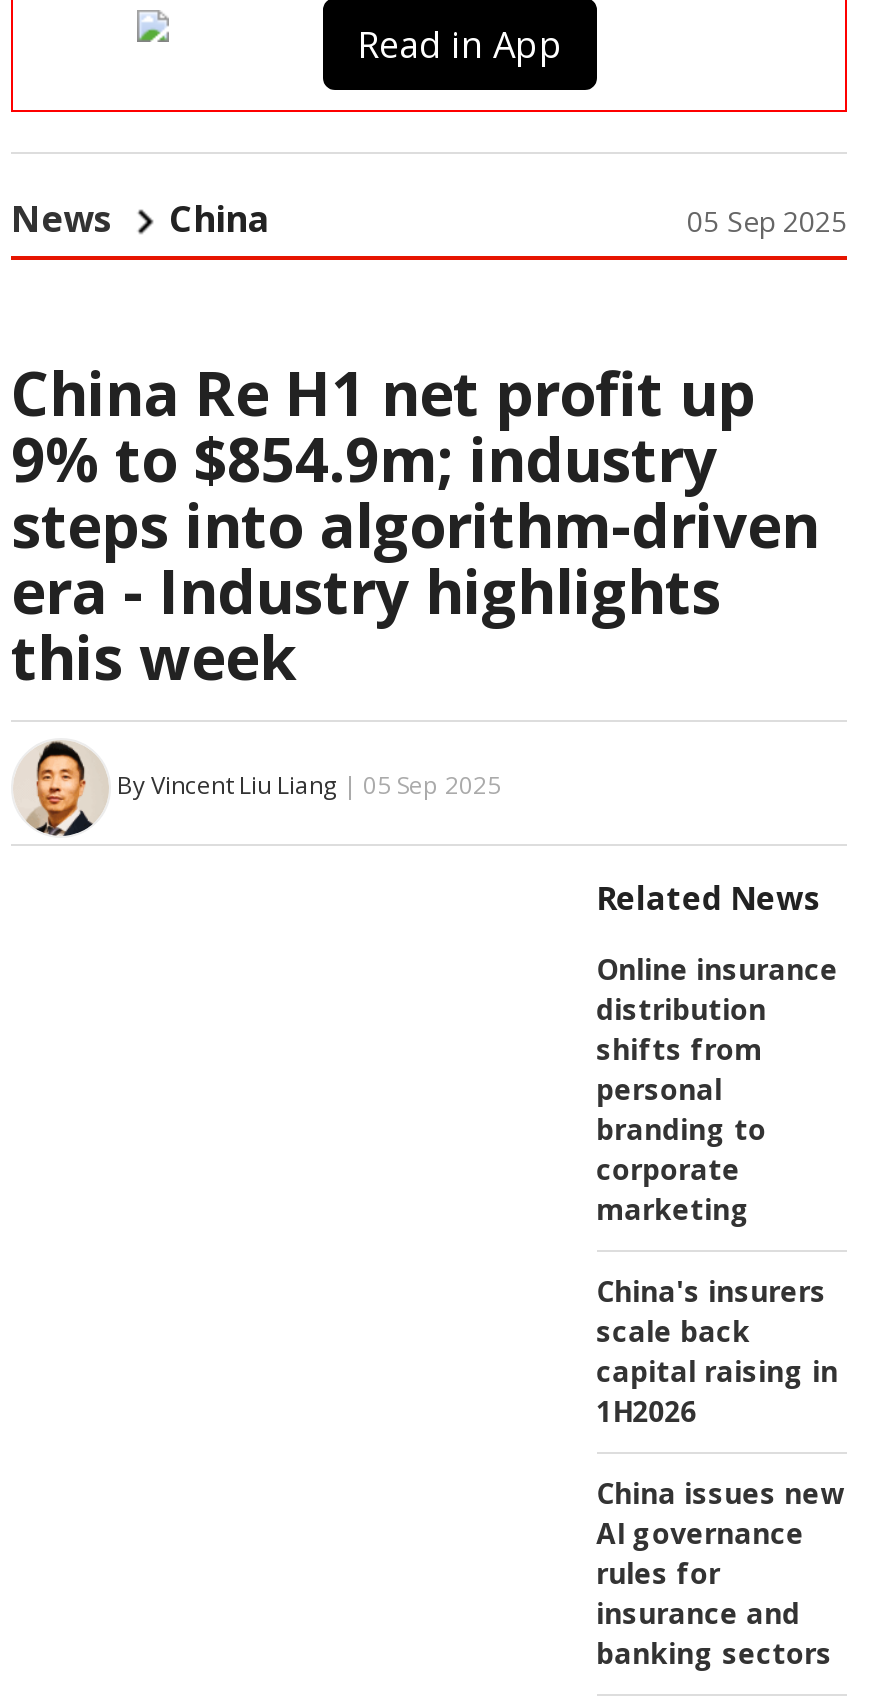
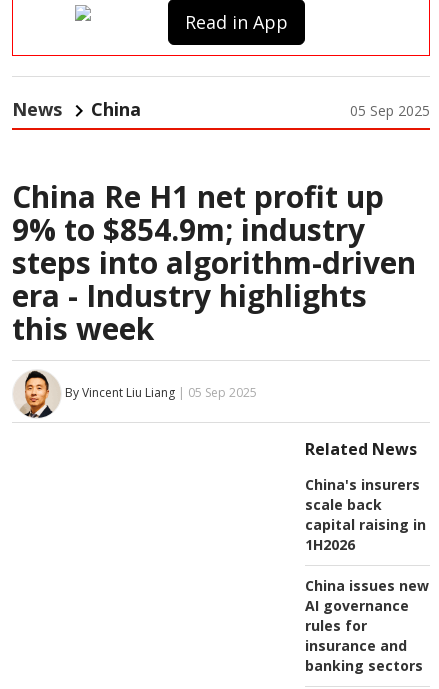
[596,950,838,1228] Online insurance | distribution | shifts from | personal | branding to | corporate | marketing -> none

